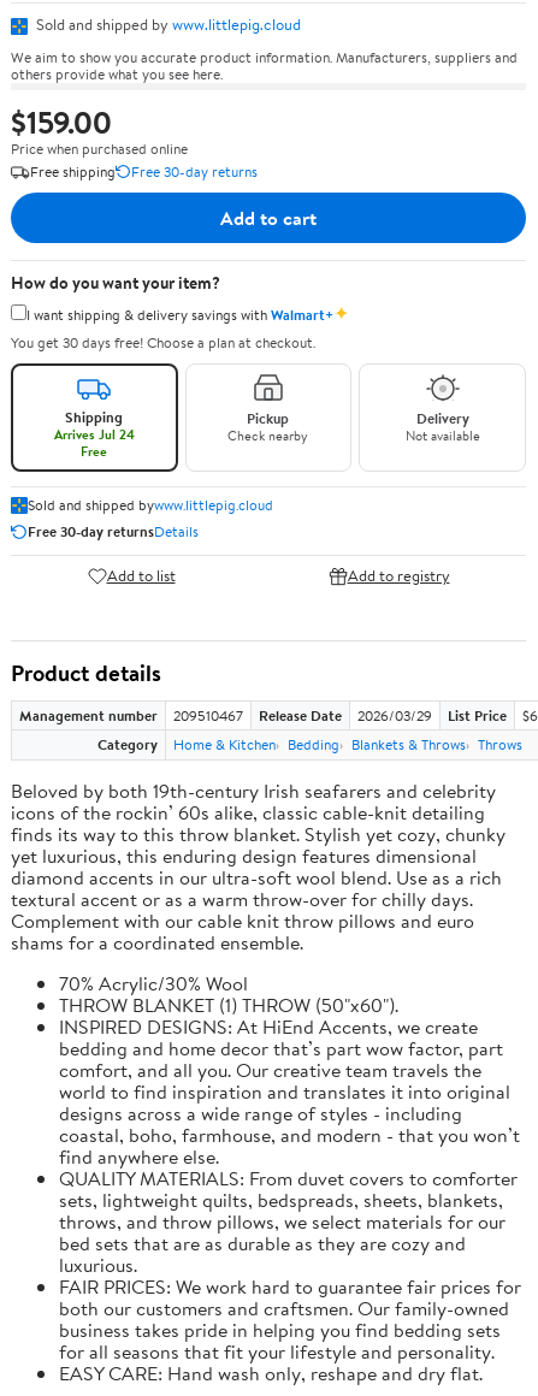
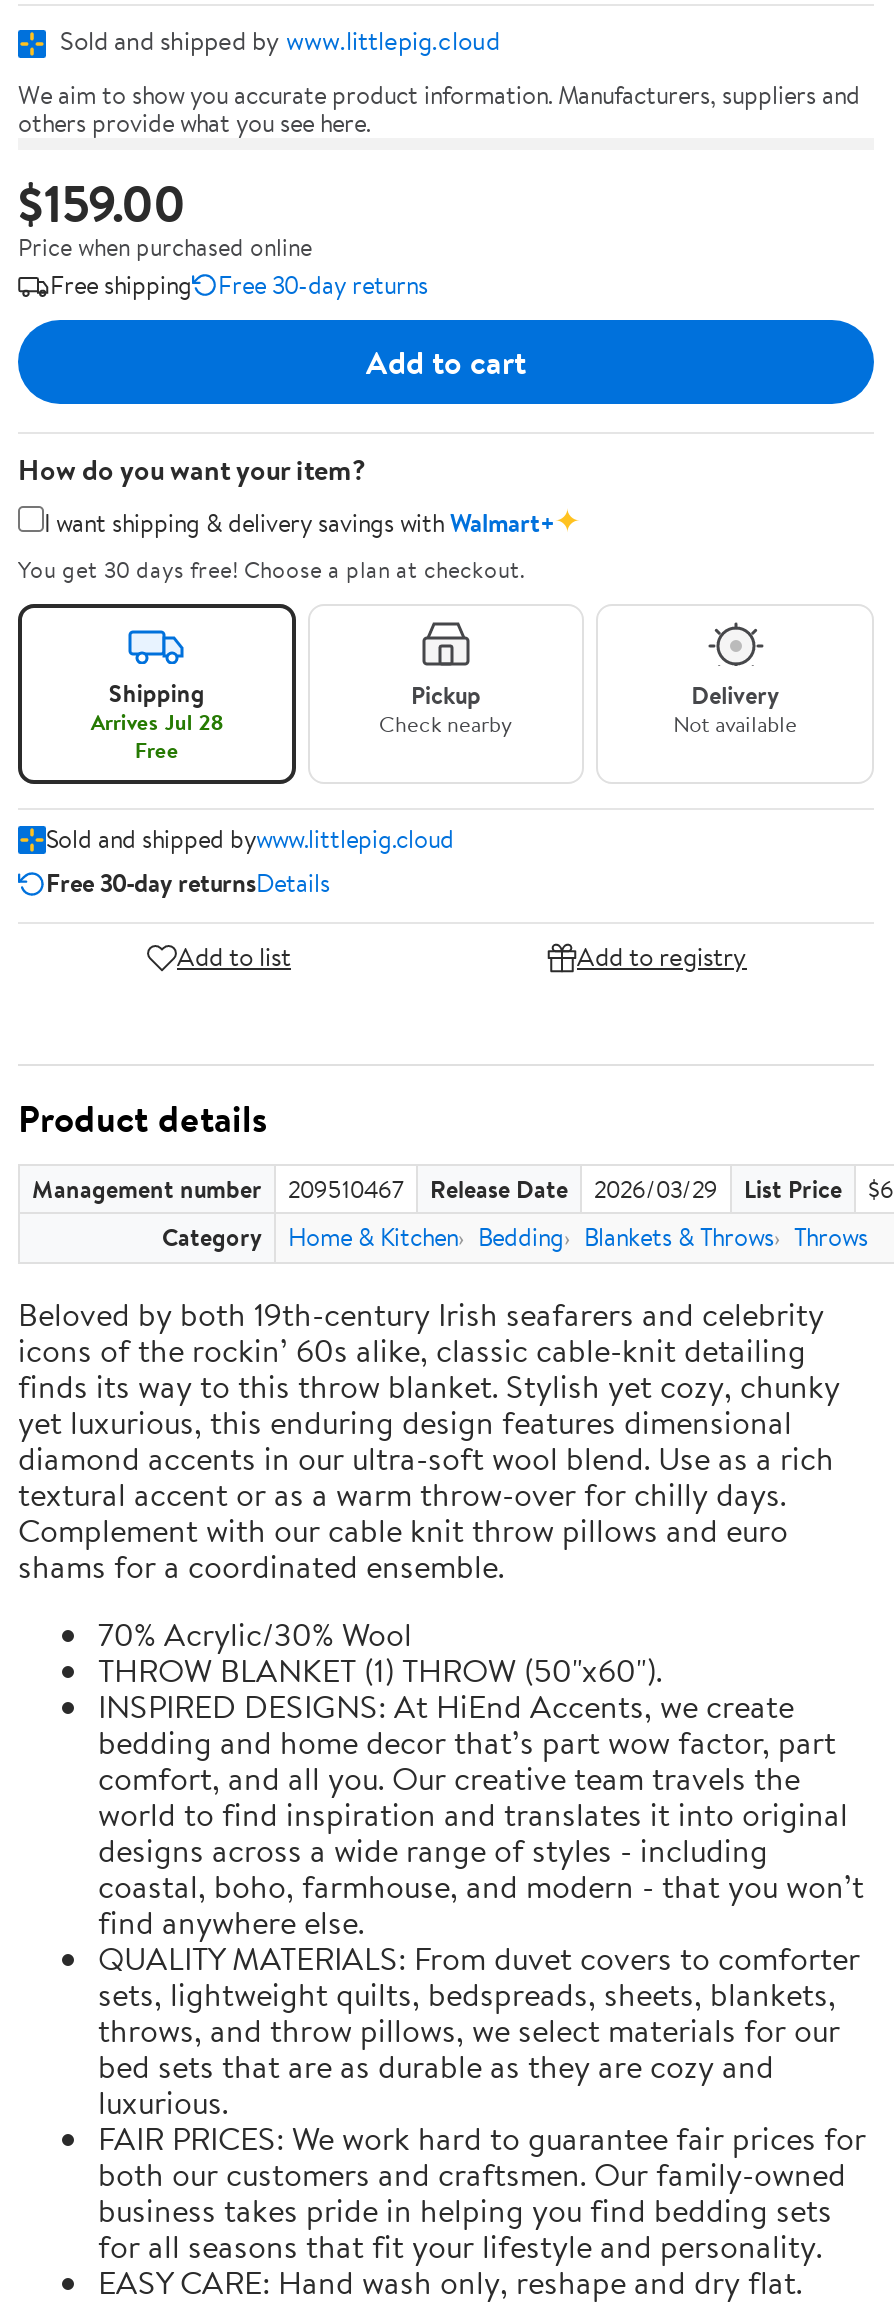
[54,425,135,444] Arrives Jul 24 -> [91,706,223,738] Arrives Jul 28

